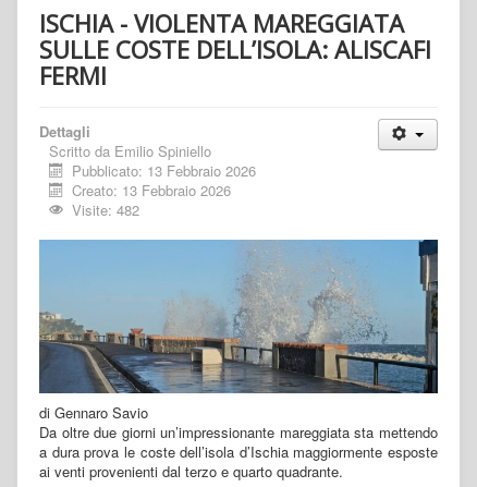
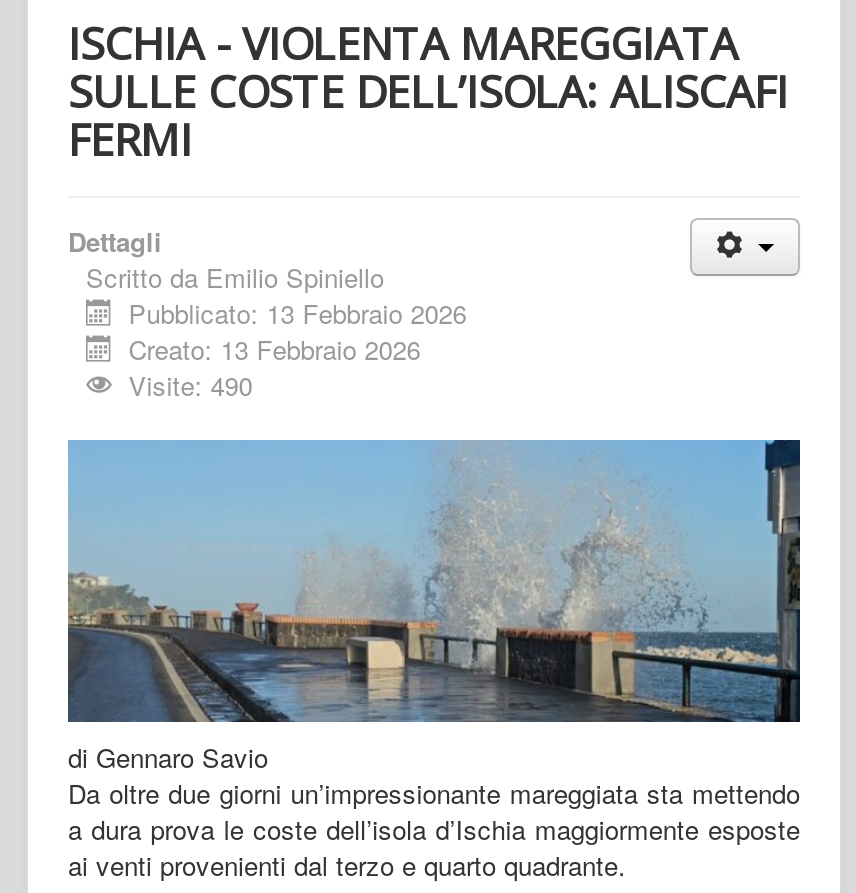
[72,199,140,220] Visite: 482 -> [128,366,252,404] Visite: 490

